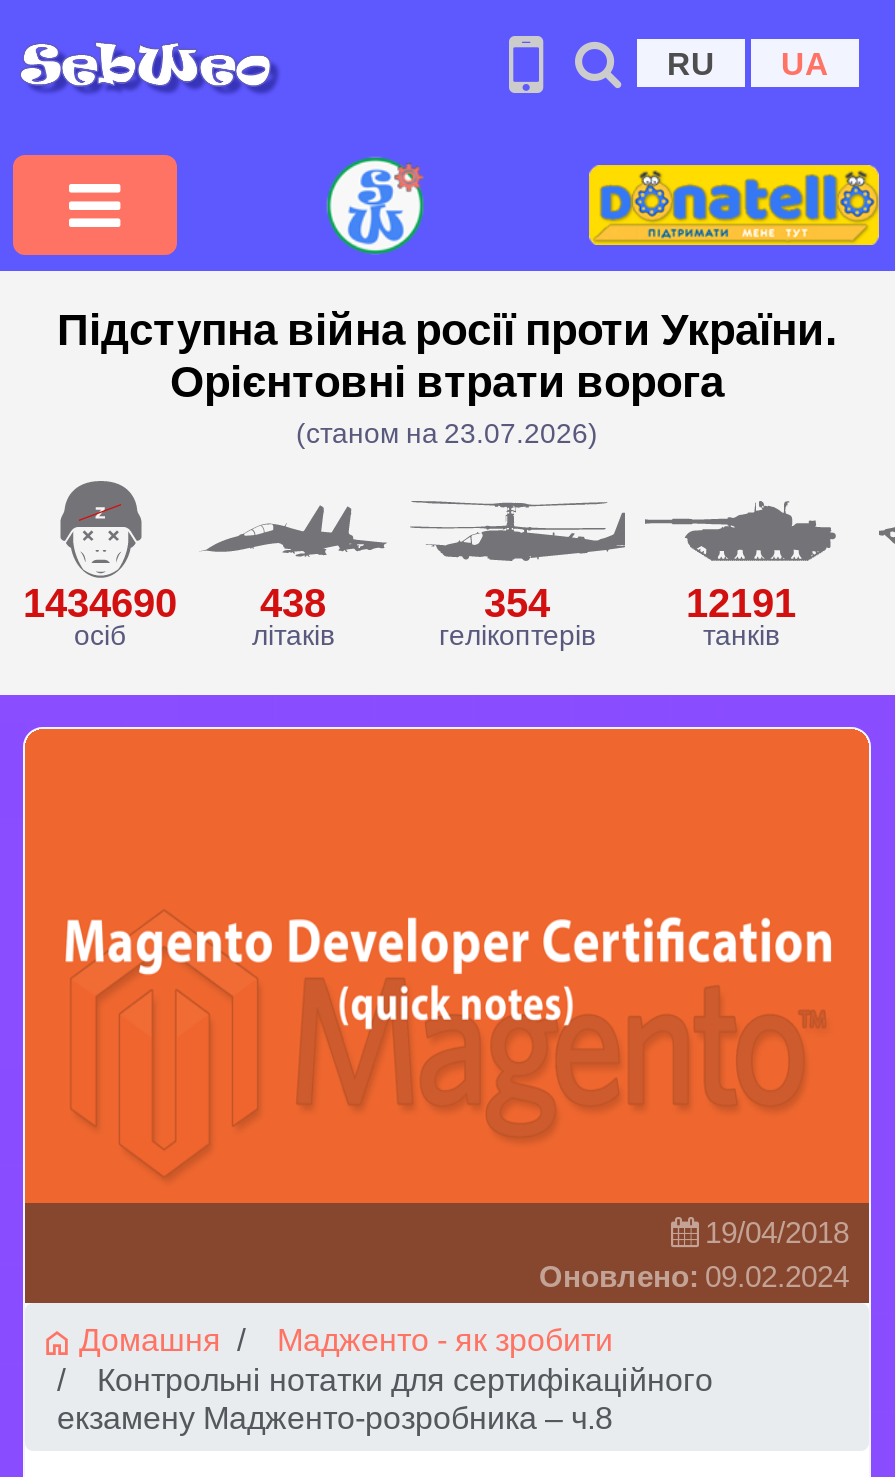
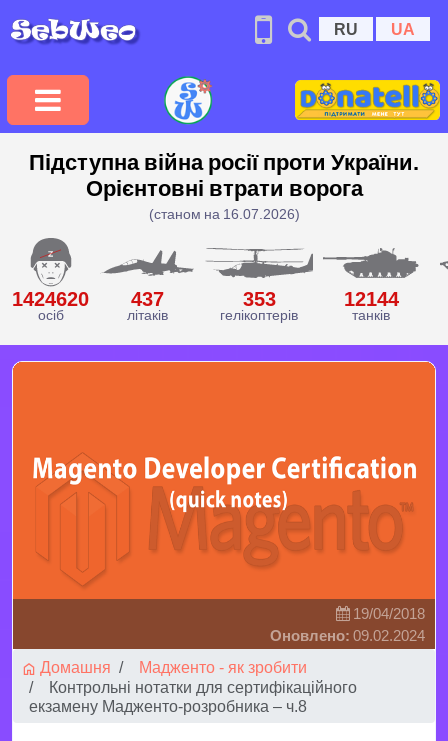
[296,413,598,451] (станом на 23.07.2026) -> [148,204,299,223] (станом на 16.07.2026)
[23,575,177,625] 1434690 -> [12,285,89,310] 1424620
[260,575,326,625] 438 -> [130,285,163,310] 437
[484,575,550,625] 354 -> [242,285,275,310] 353
[686,575,796,625] 12191 -> [343,285,398,310] 12144

